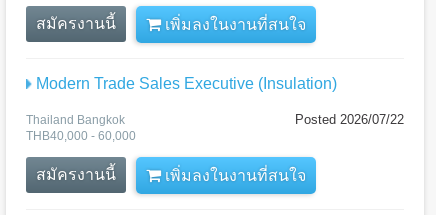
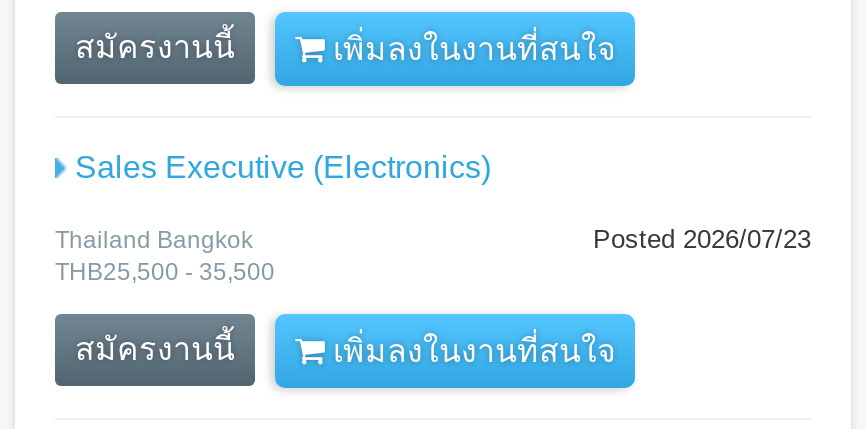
[36,75,337,92] Modern Trade Sales Executive (Insulation) -> [75,150,491,184] Sales Executive (Electronics)
[295,112,404,127] Posted 2026/07/22 -> [593,224,811,254] Posted 2026/07/23
[26,129,136,143] THB40,000 - 60,000 -> [55,258,275,286] THB25,500 - 35,500

